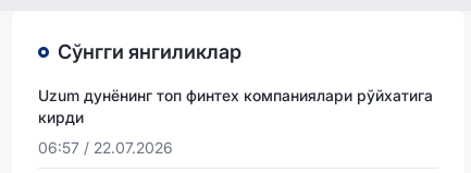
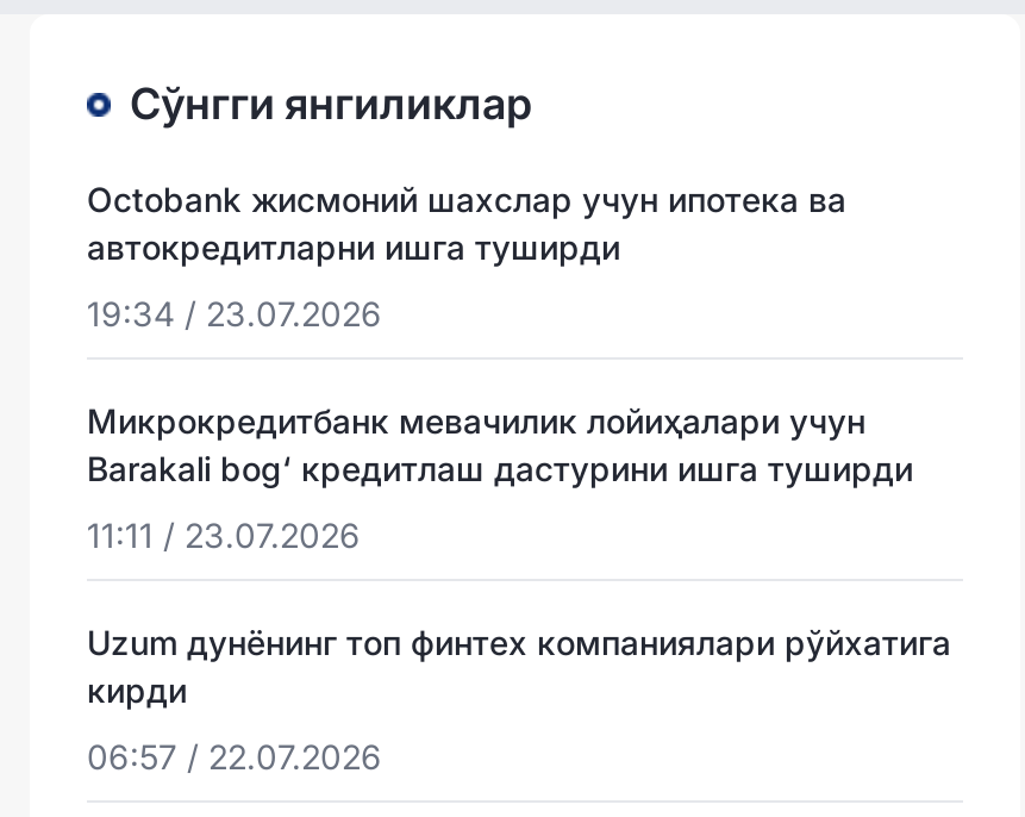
none -> [87,180,913,556] Octobank жисмоний шахслар учун ипотека ва | автокредитларни ишга туширди | 19:34 / 23.07.2026 | Микрокредитбанк мевачилик лойиҳалари учун | Barakali bog‘ кредитлаш дастурини ишга туширди | 11:11 / 23.07.2026

